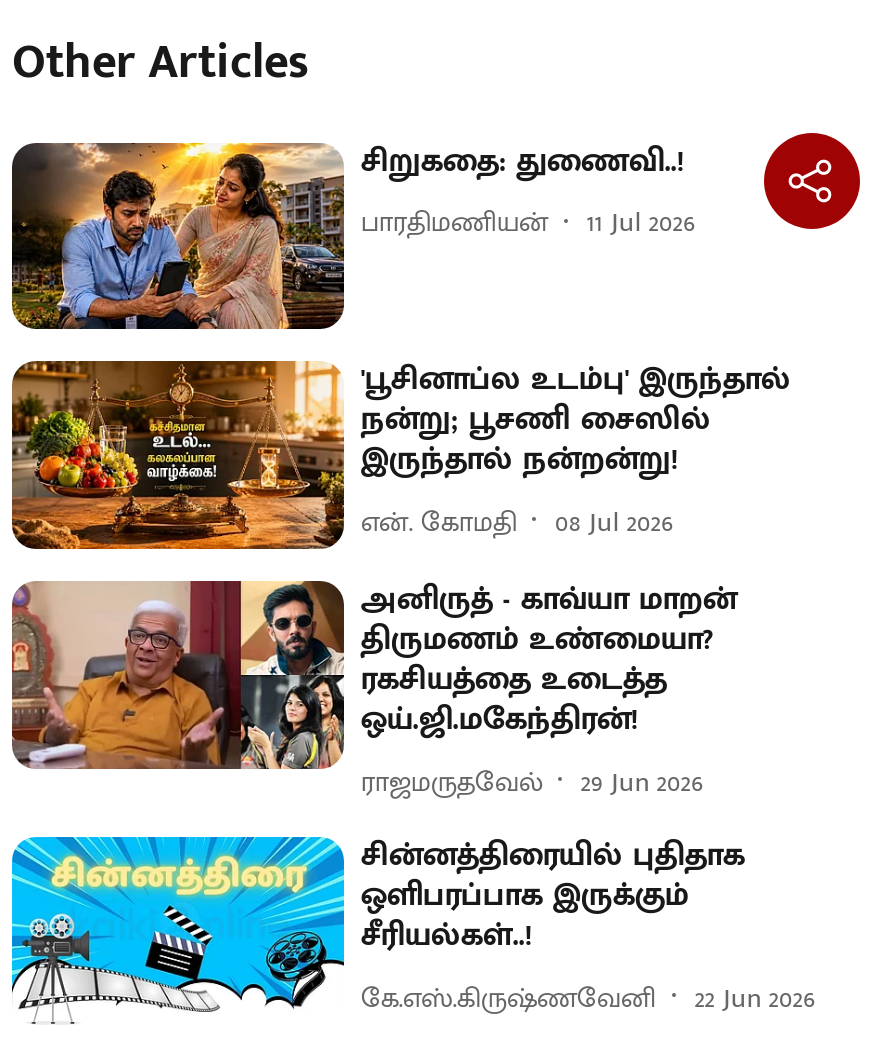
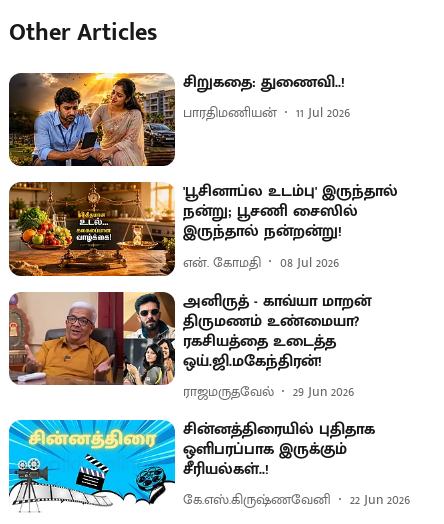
[762,131,862,231] [image] -> none

